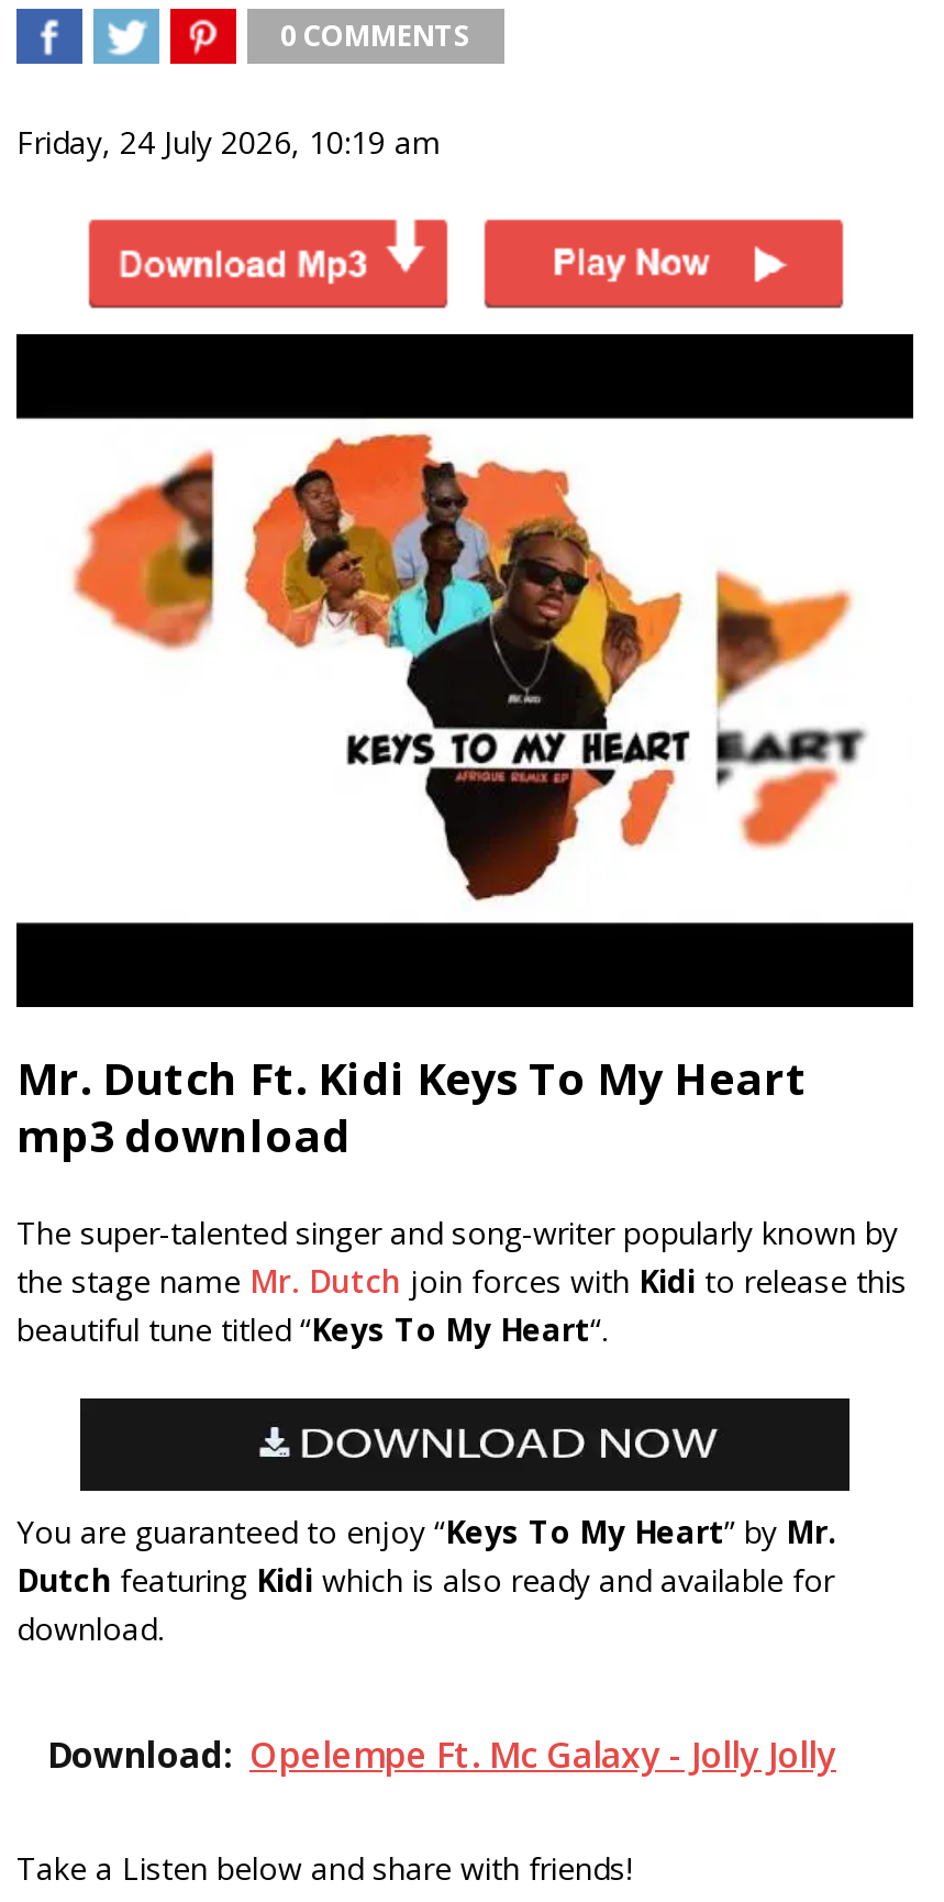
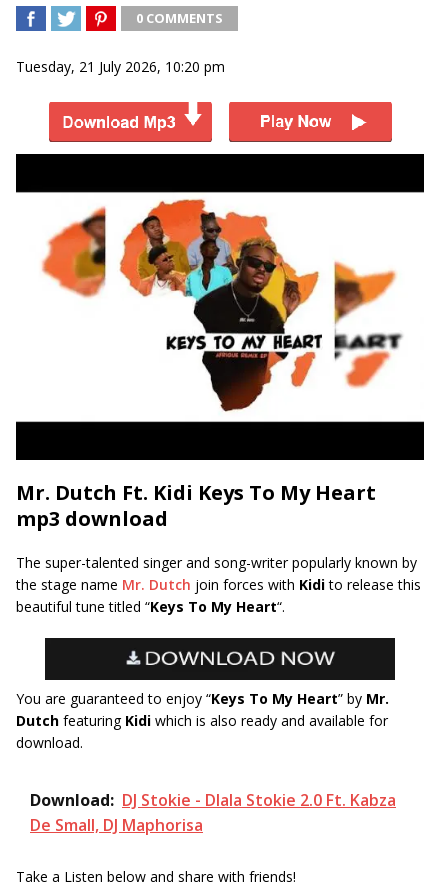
[16,121,441,163] Friday, 24 July 2026, 10:19 am -> [16,57,225,76] Tuesday, 21 July 2026, 10:20 pm
[47,1730,836,1779] Download: Opelempe Ft. Mc Galaxy - Jolly Jolly -> [30,789,396,836] Download: DJ Stokie - Dlala Stokie 2.0 Ft. Kabza | De Small, DJ Maphorisa

